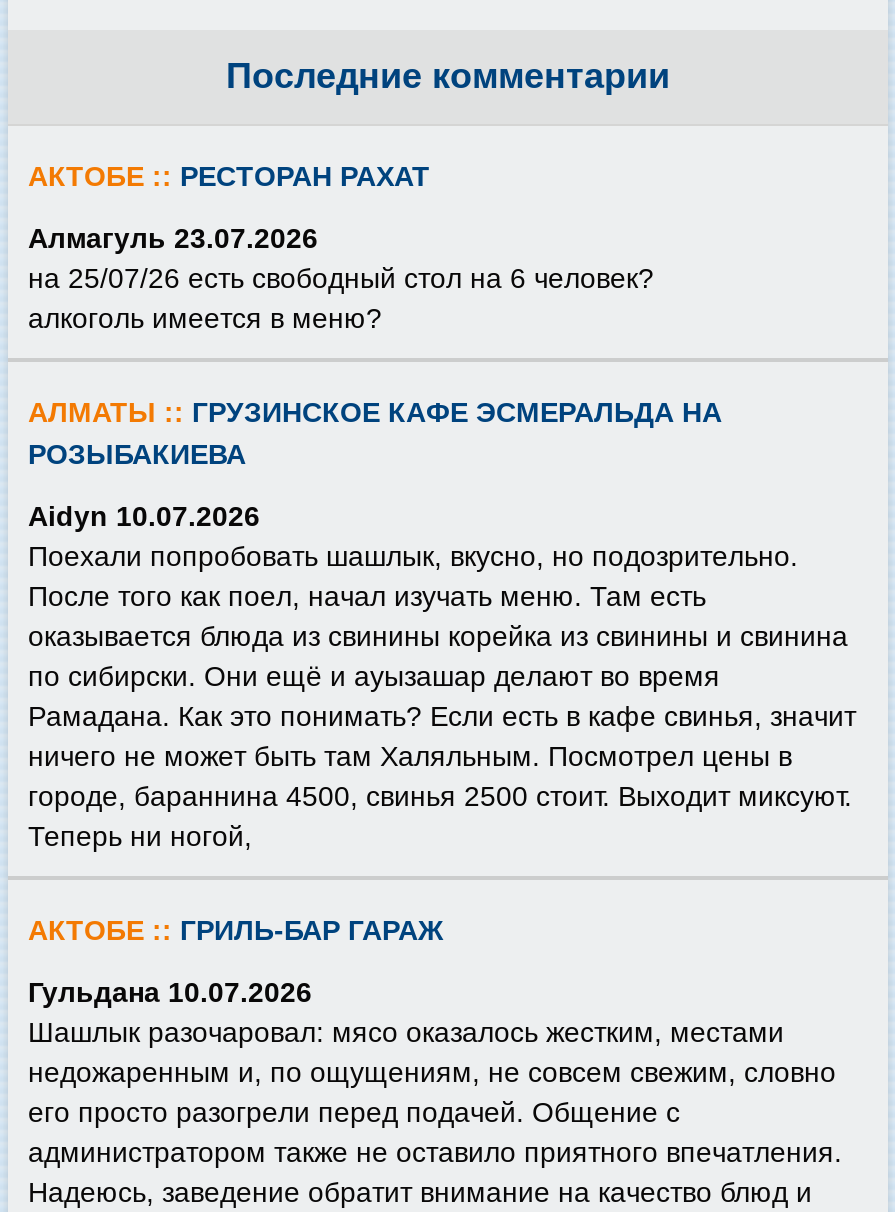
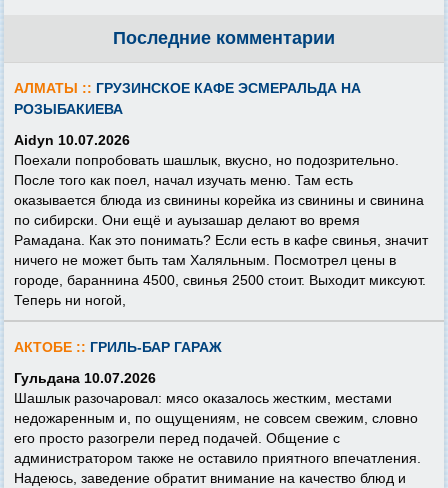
[28,160,654,334] АКТОБЕ :: РЕСТОРАН РАХАТ | Алмагуль 23.07.2026 | на 25/07/26 есть свободный стол на 6 человек? | алкоголь имеется в меню? -> none

